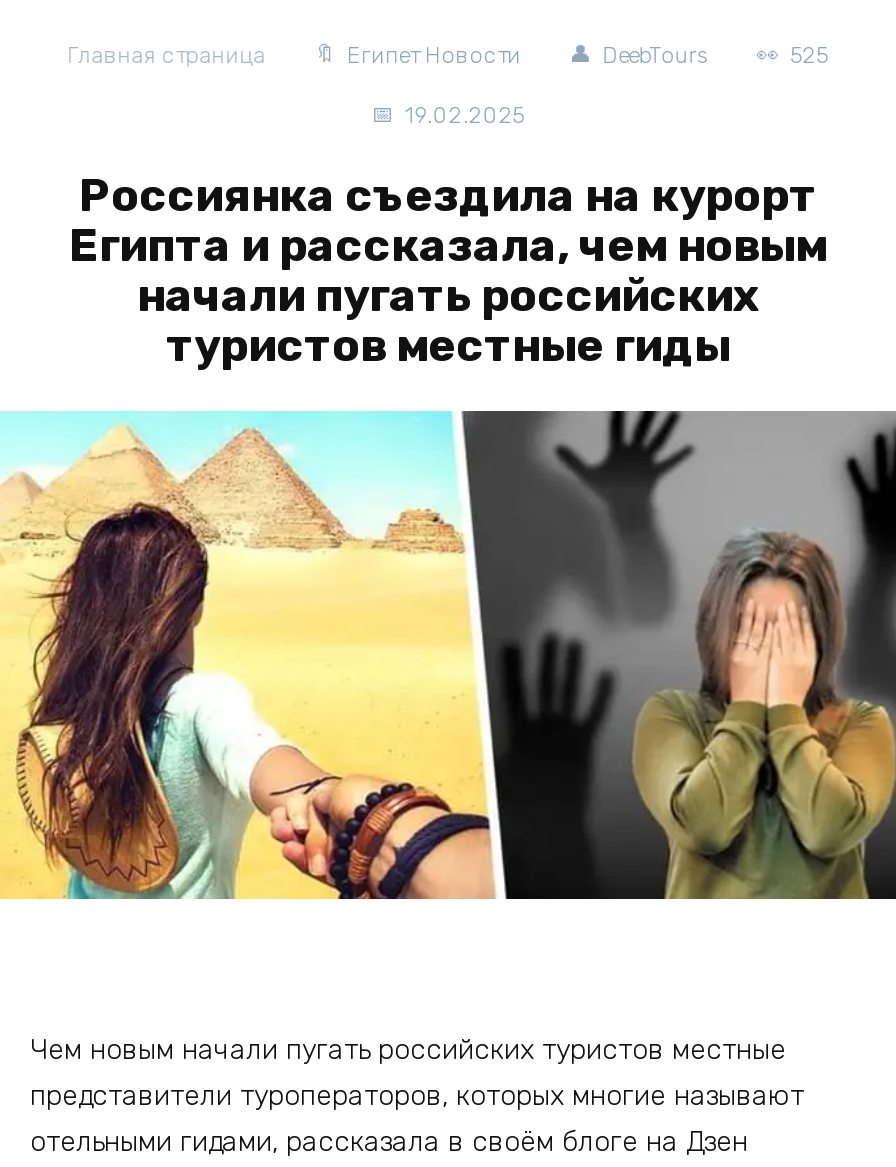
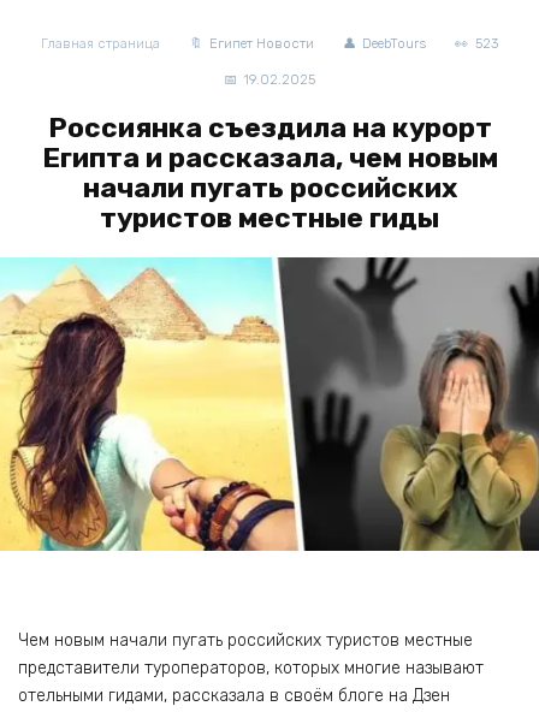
[790,42,828,68] 525 -> [475,36,498,51] 523

